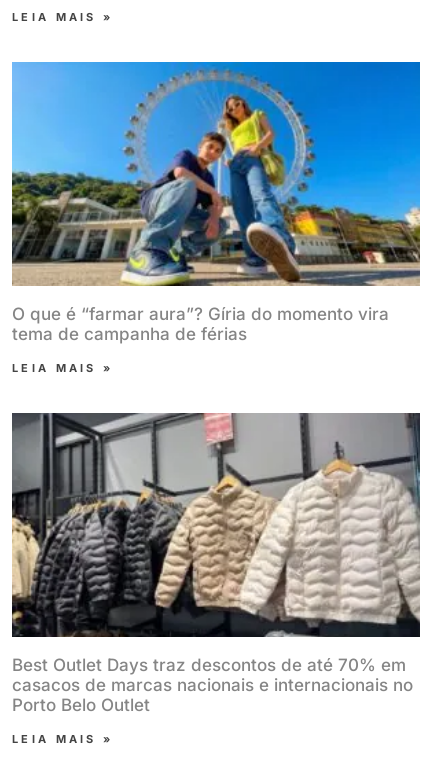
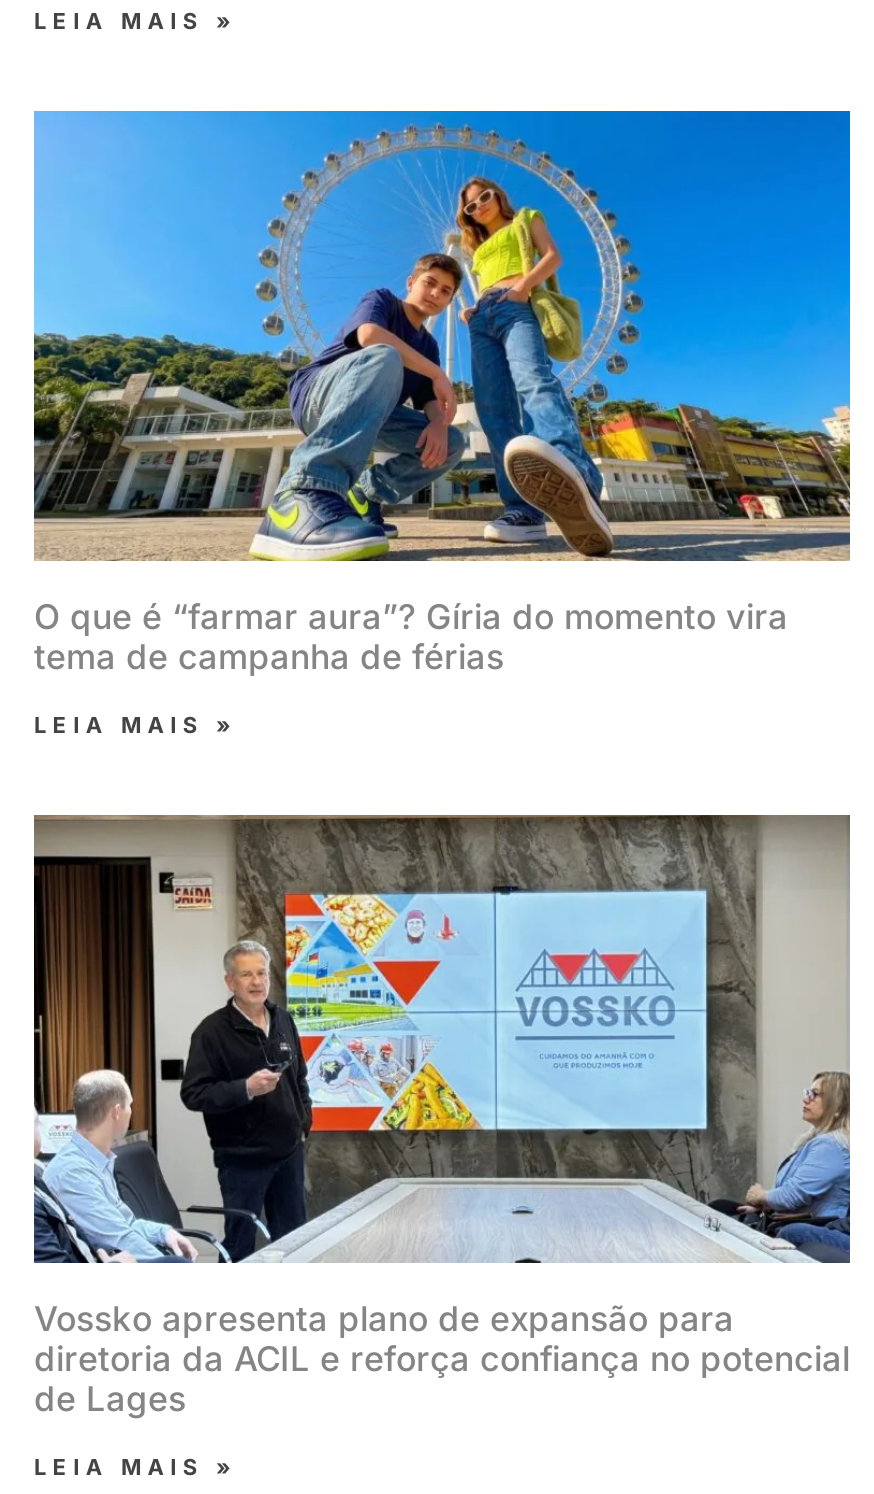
[11,412,421,715] [image] | Best Outlet Days traz descontos de até 70% em | casacos de marcas nacionais e internacionais no | Porto Belo Outlet -> [32,815,852,1420] [image] | Vossko apresenta plano de expansão para | diretoria da ACIL e reforça confiança no potencial | de Lages

